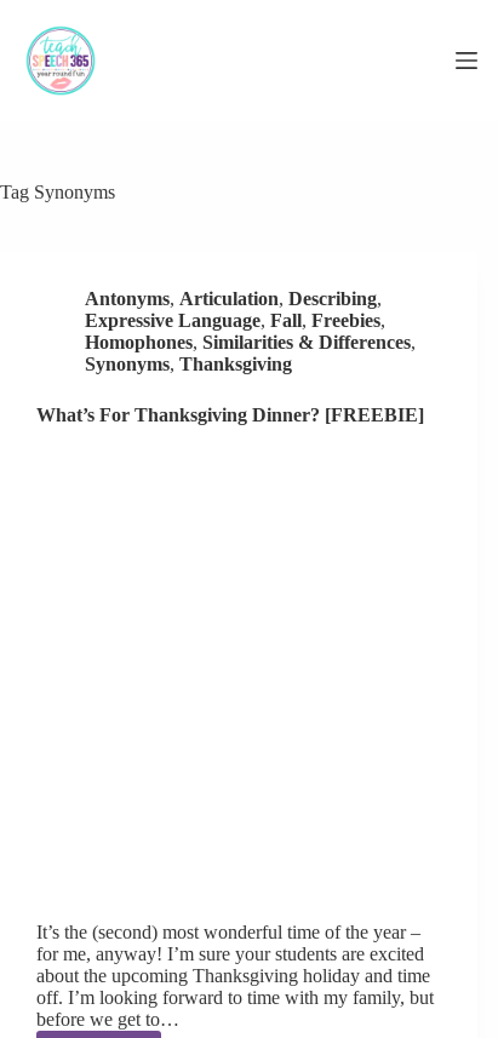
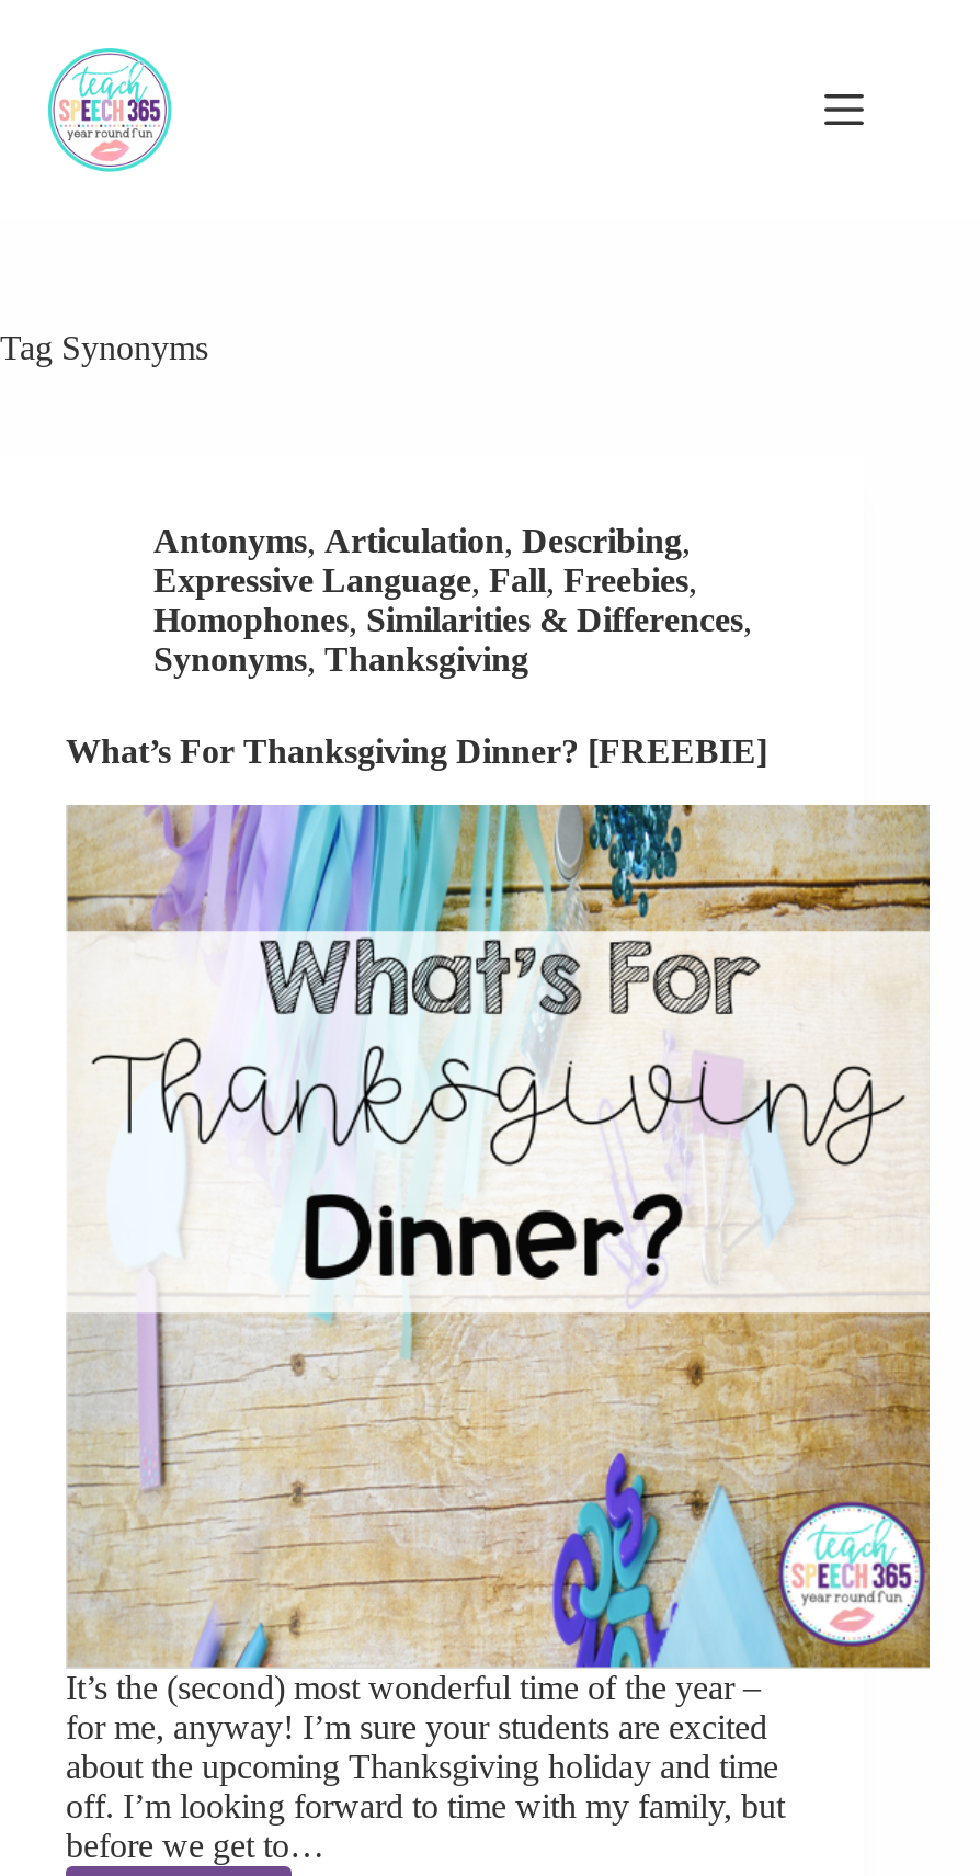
none -> [64,803,932,1671] [image]

